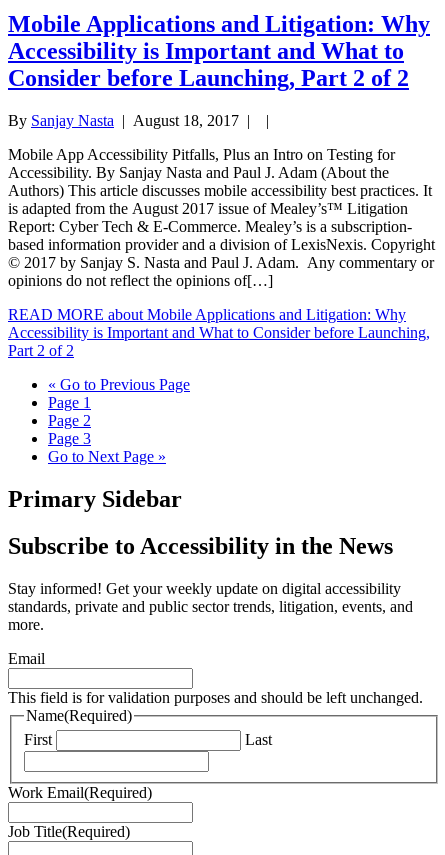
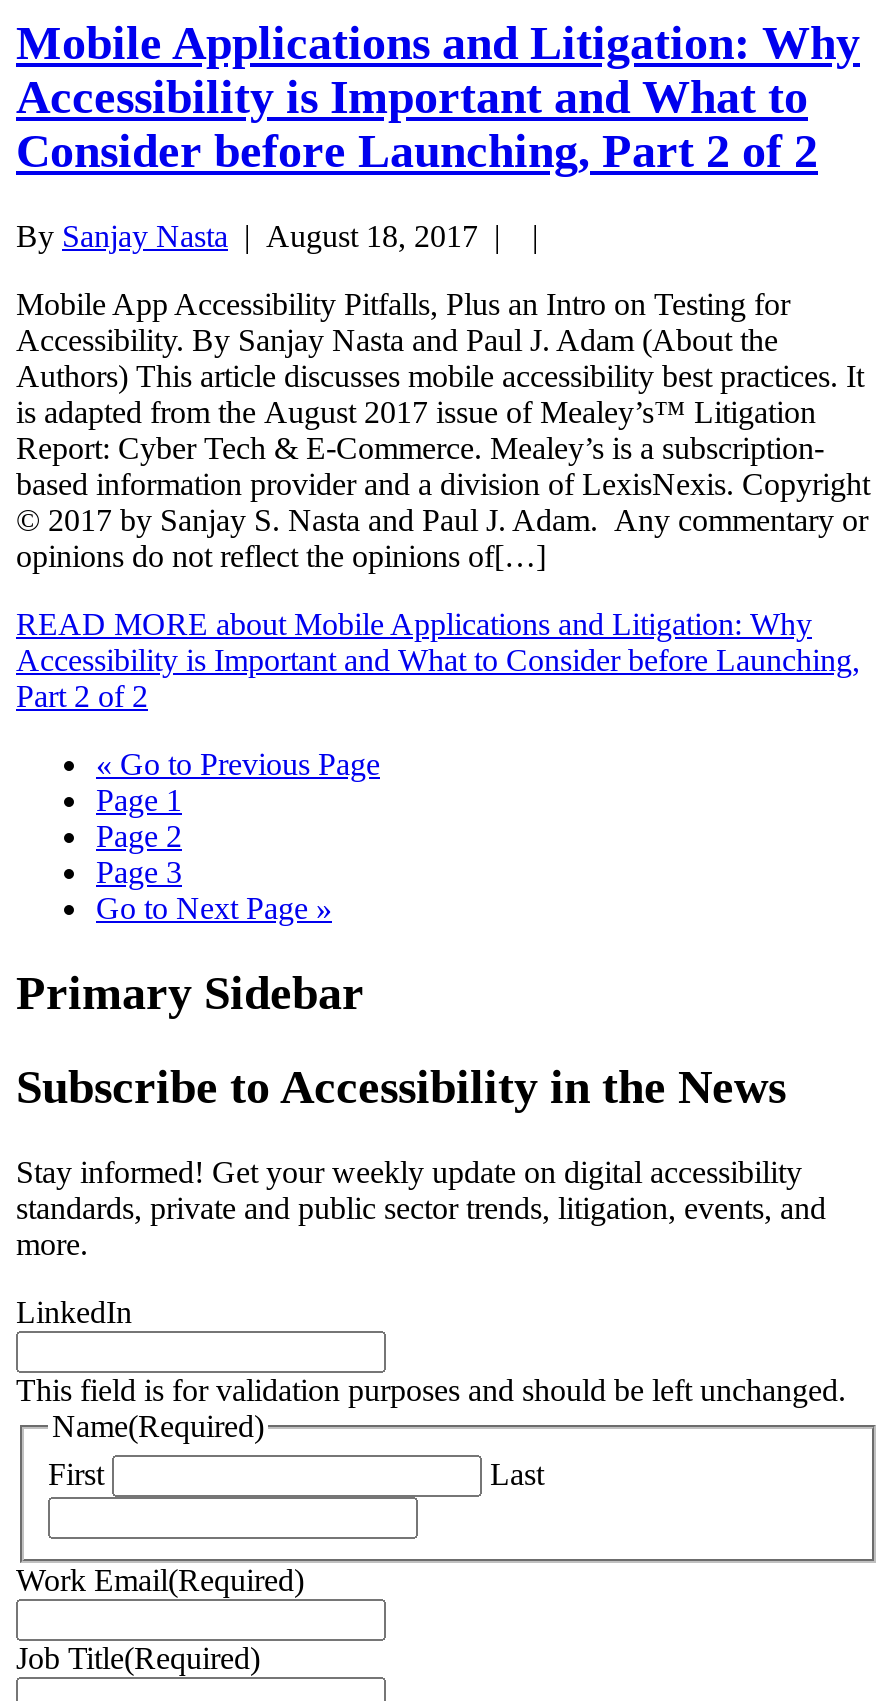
[8,650,45,667] Email -> [16,1295,132,1329] LinkedIn

